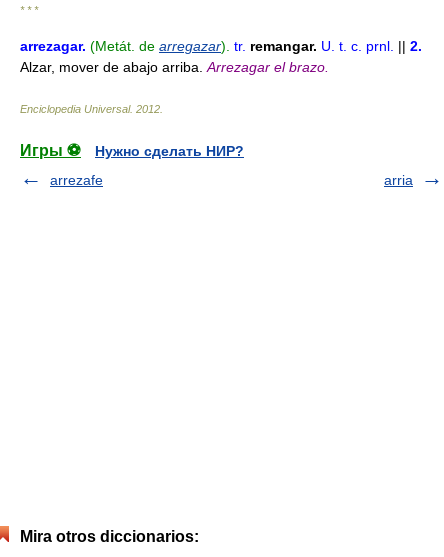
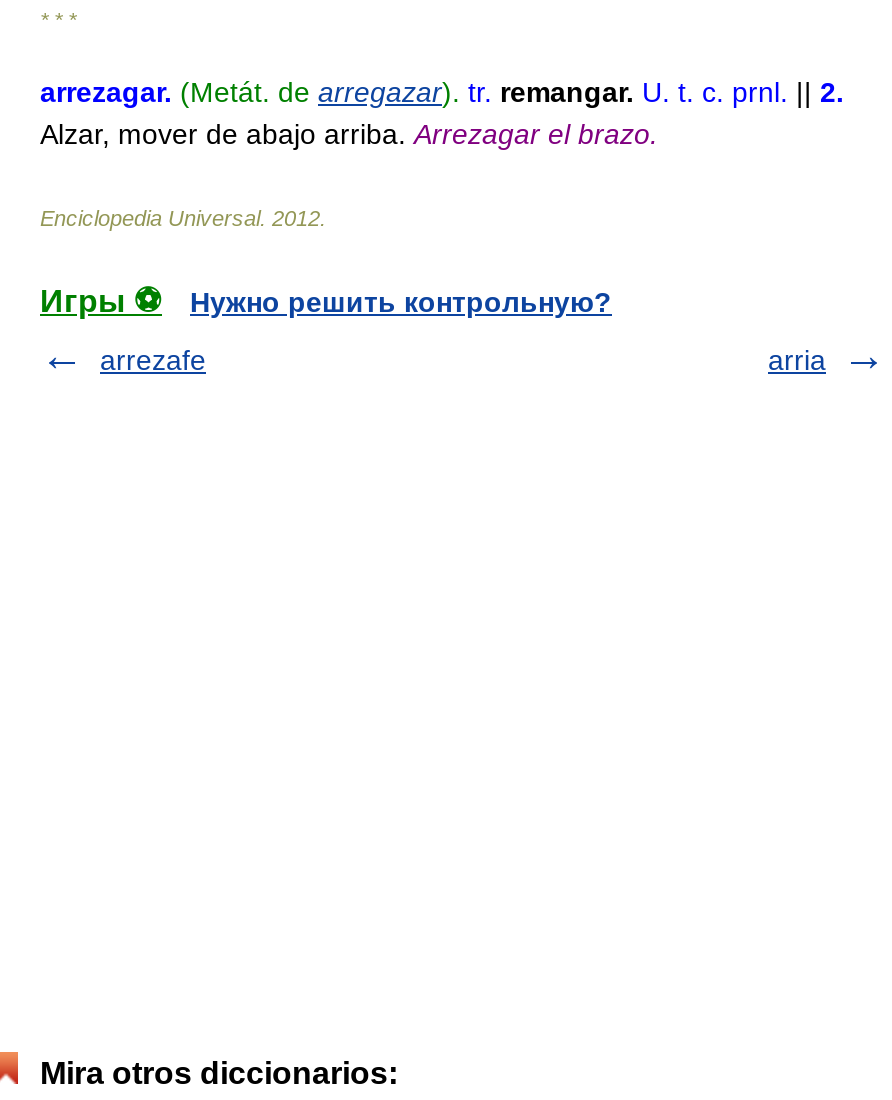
[95,143,244,159] Нужно сделать НИР? -> [190,286,612,318] Нужно решить контрольную?

